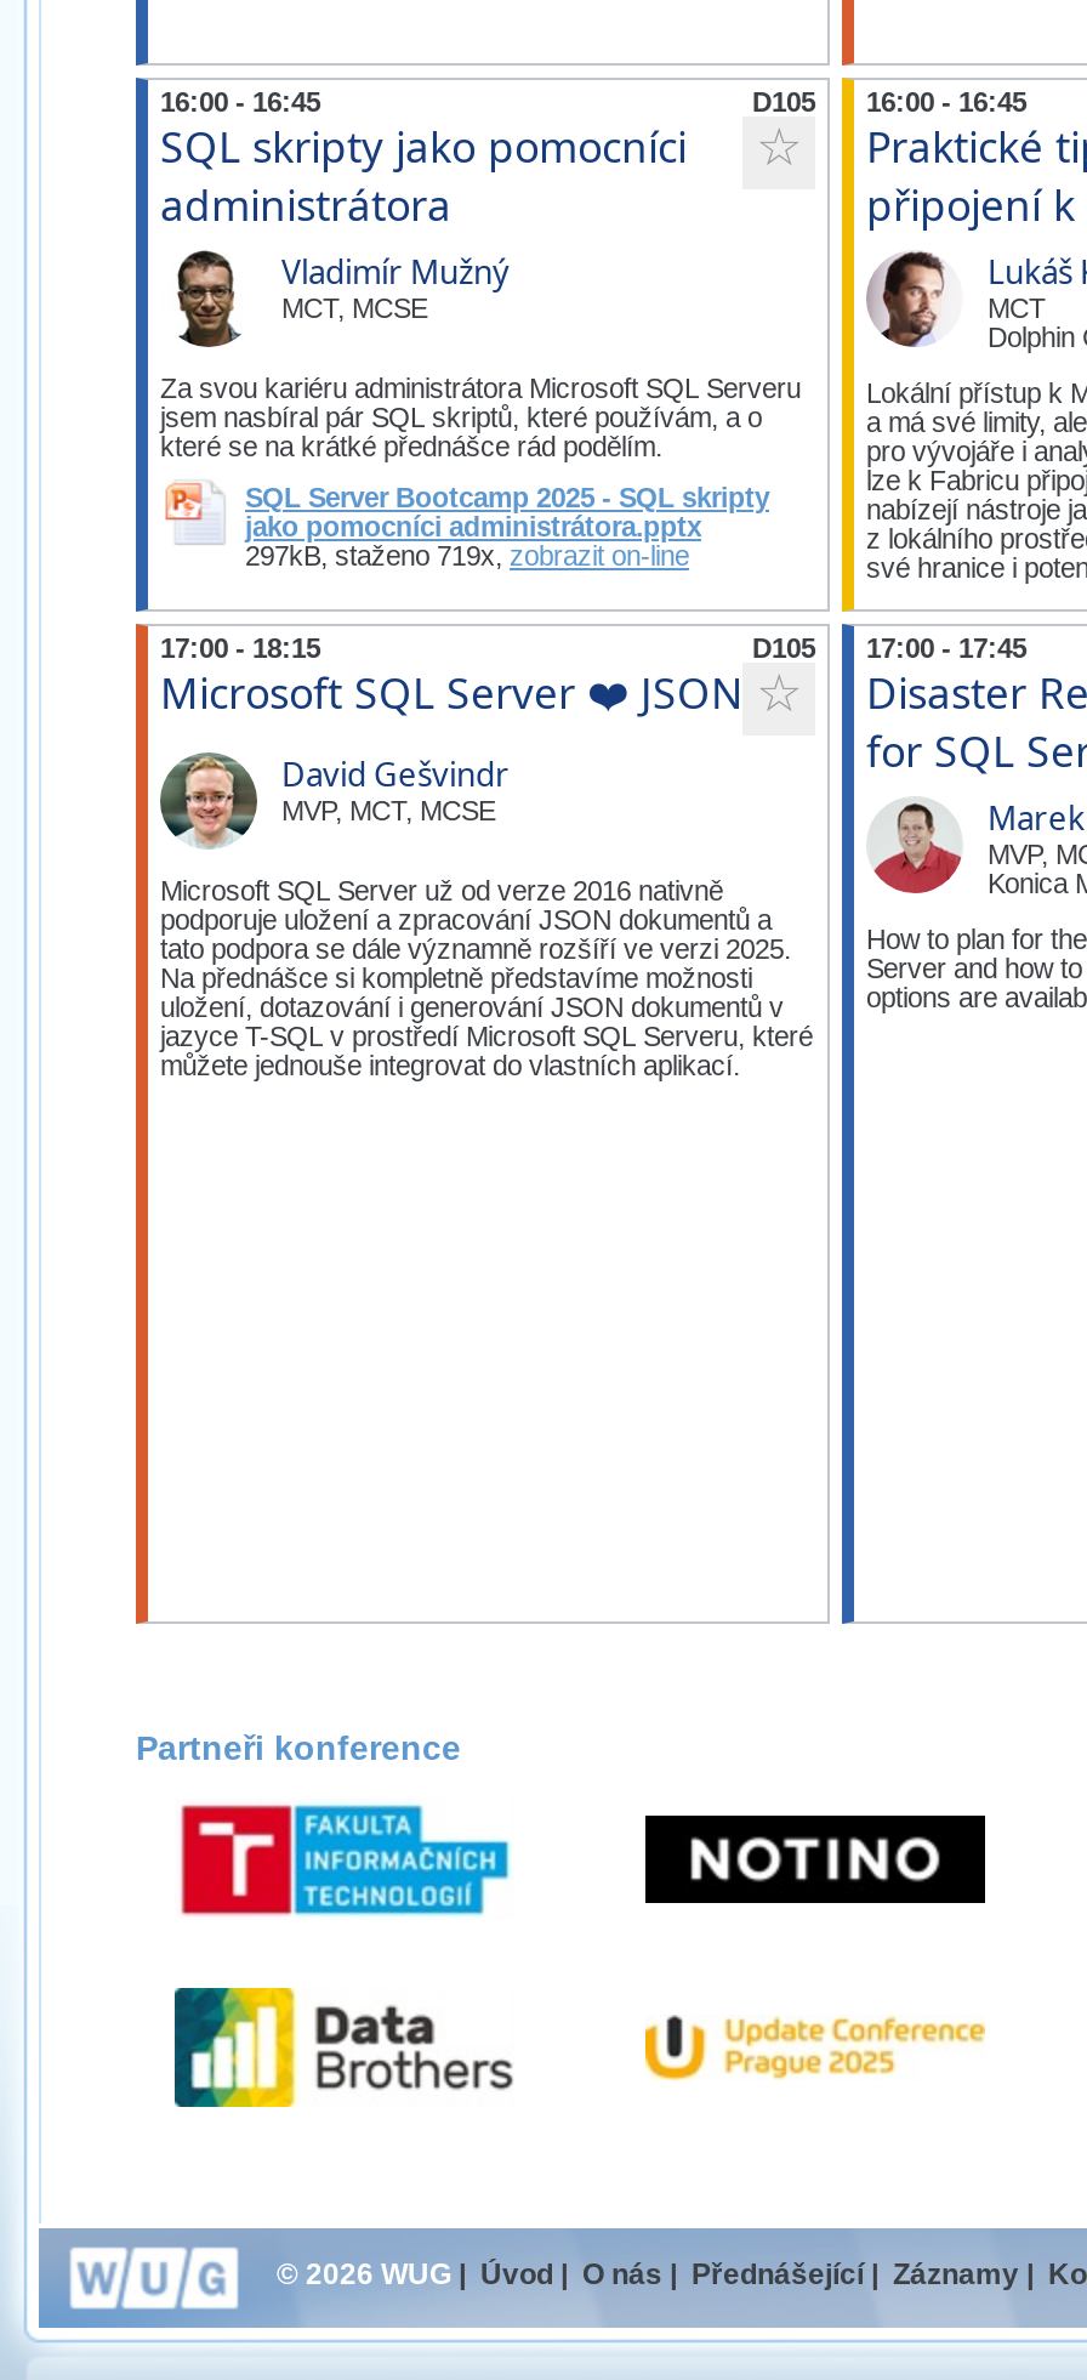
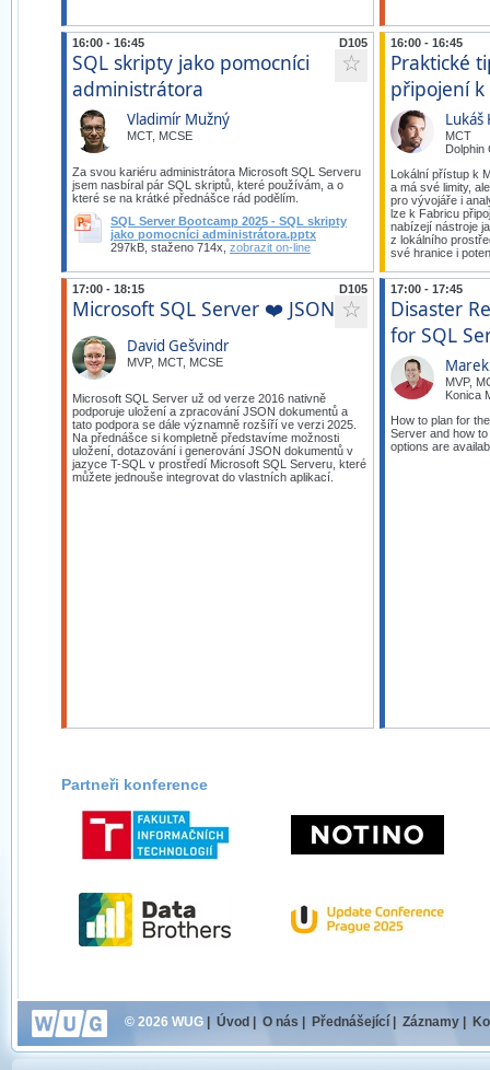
[245,541,689,570] 297kB, staženo 719x,zobrazit on-line -> [110,241,311,254] 297kB, staženo 714x,zobrazit on-line

